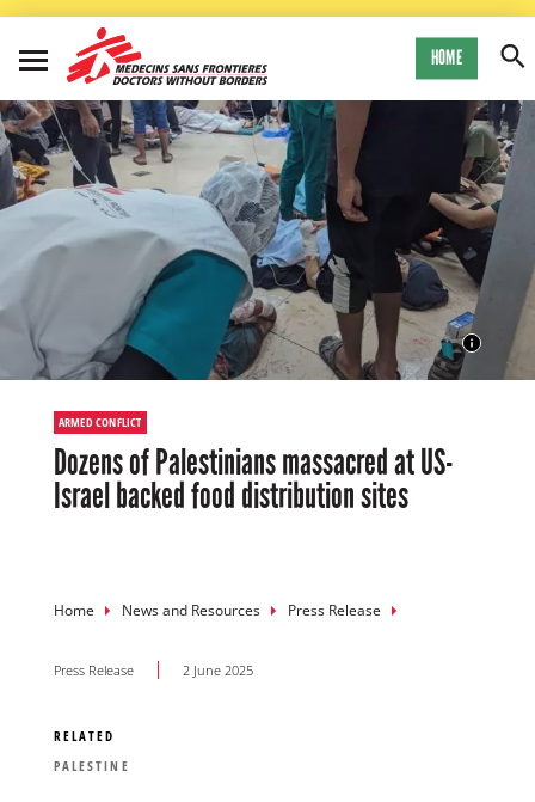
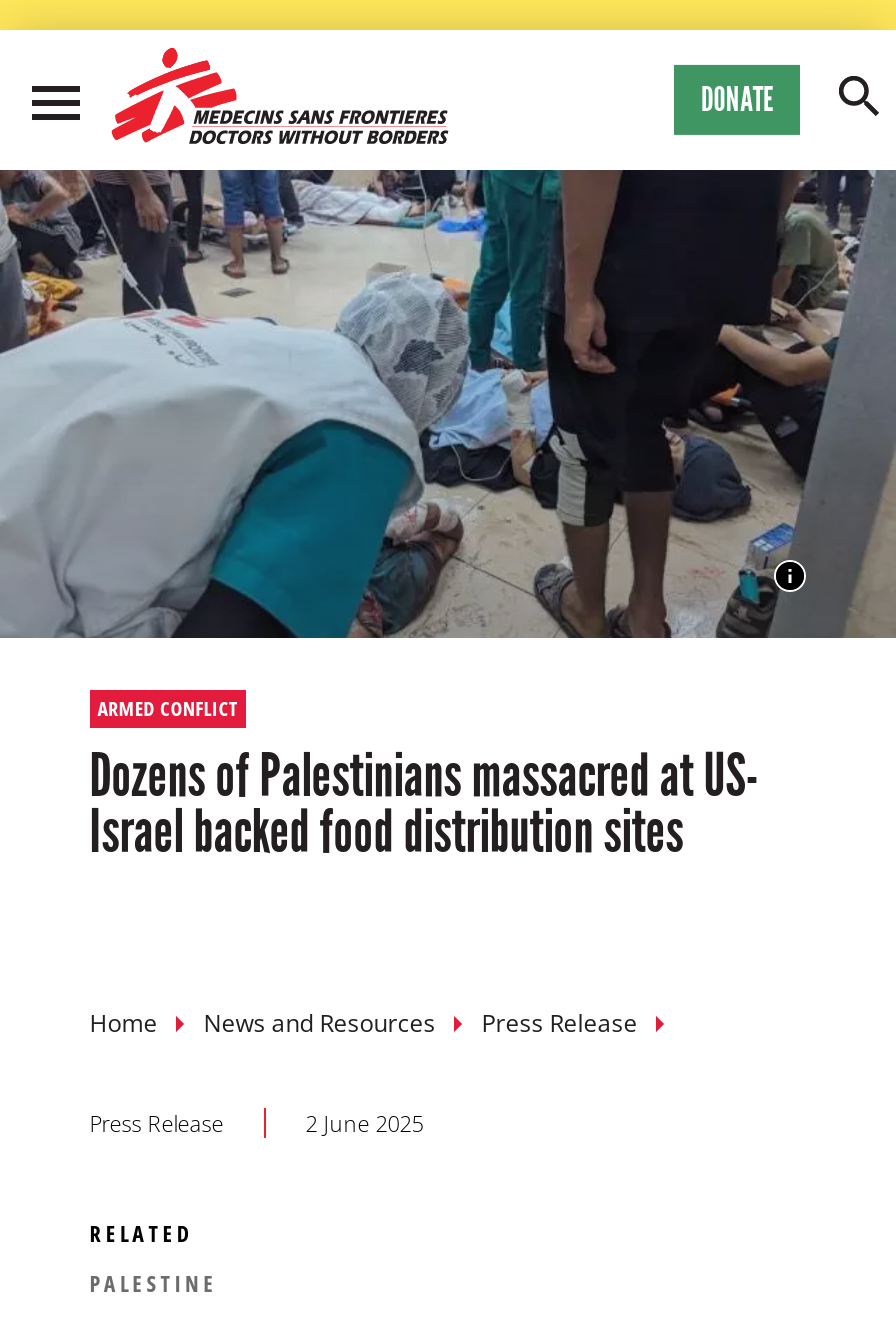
[431,45,462,71] HOME -> [701,78,773,120] DONATE

